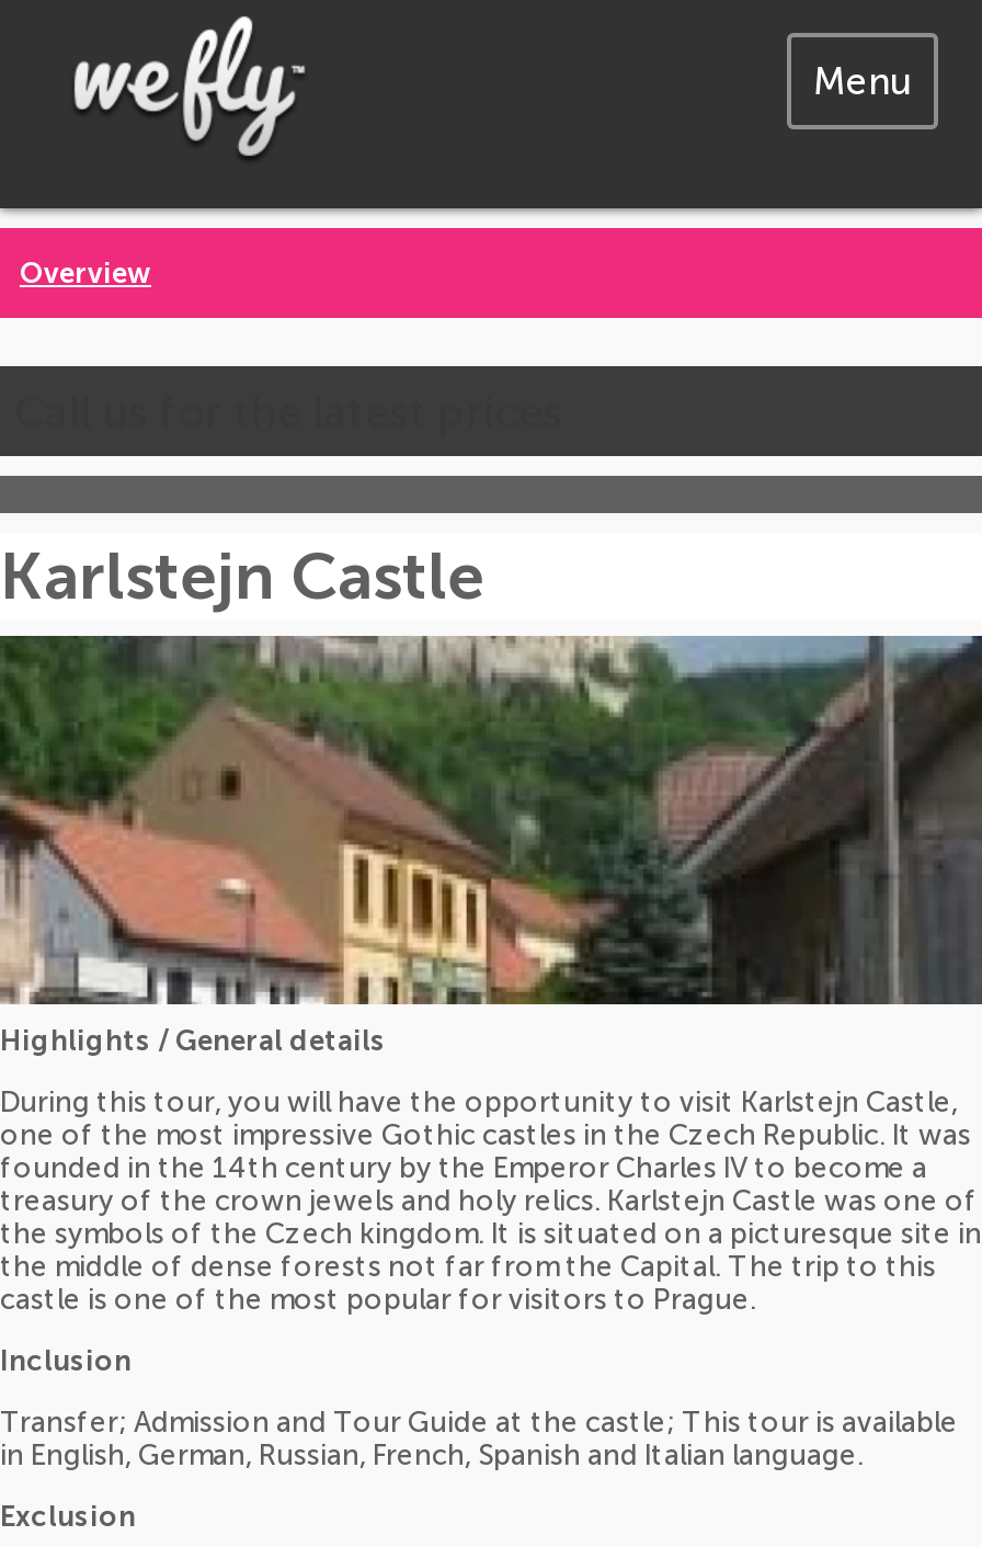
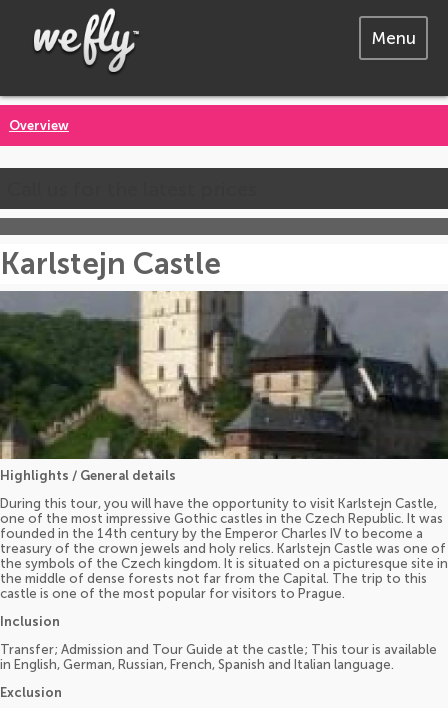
[7,634,975,1006] [image] -> [3,291,445,460] [image]

